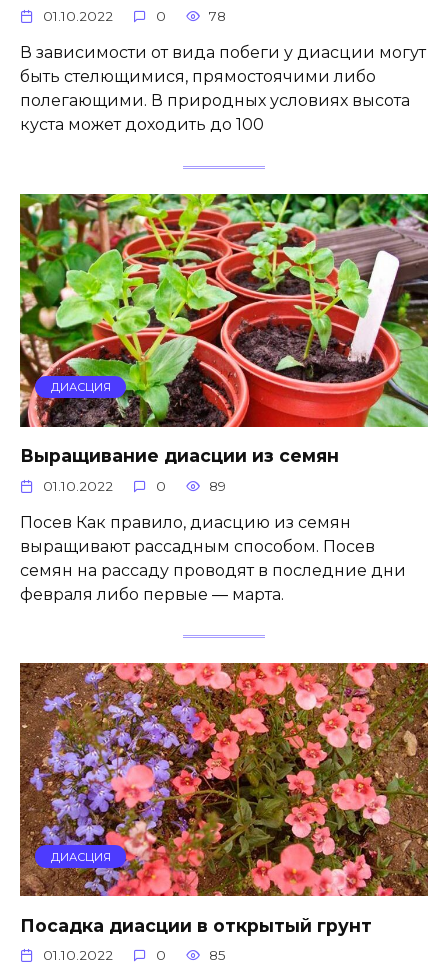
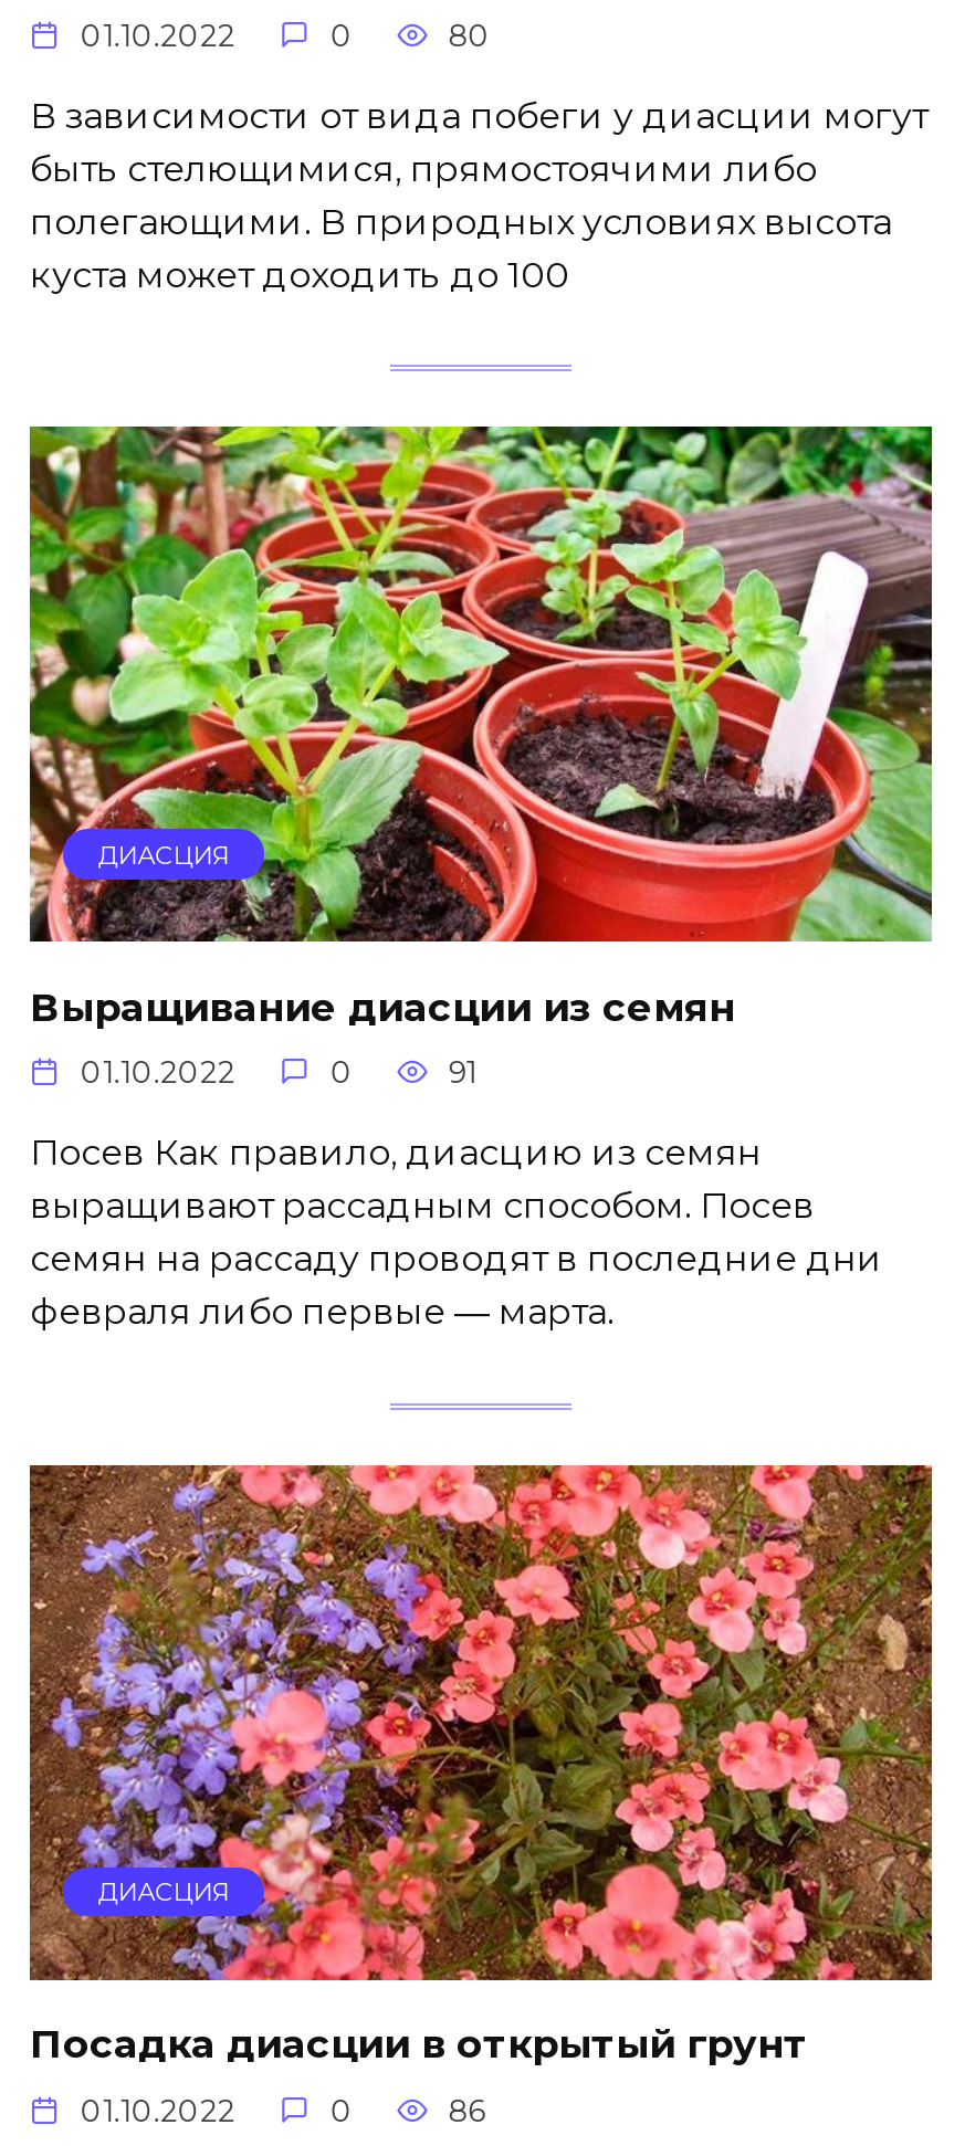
[209,8,226,24] 78 -> [448,17,490,53] 80
[209,478,226,494] 89 -> [448,1055,477,1090] 91
[209,947,226,963] 85 -> [448,2093,486,2128] 86

